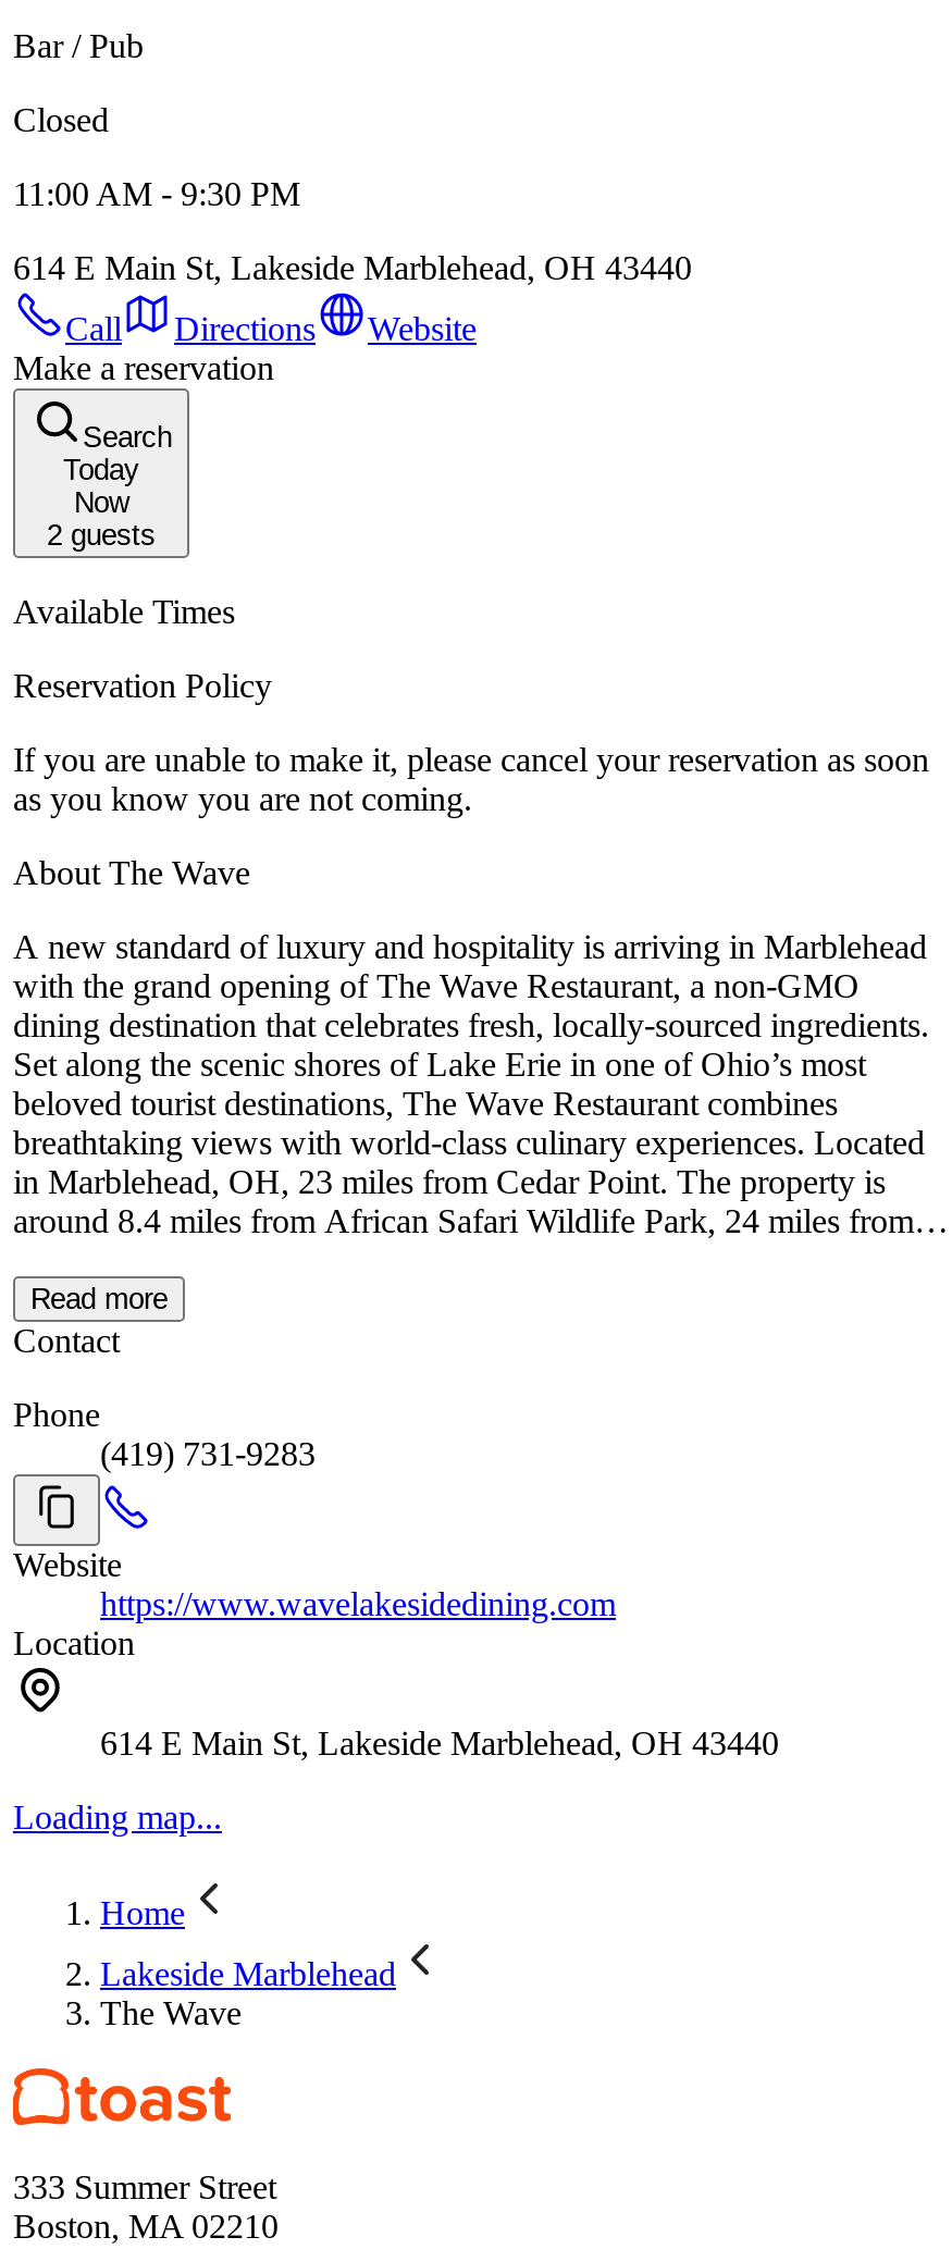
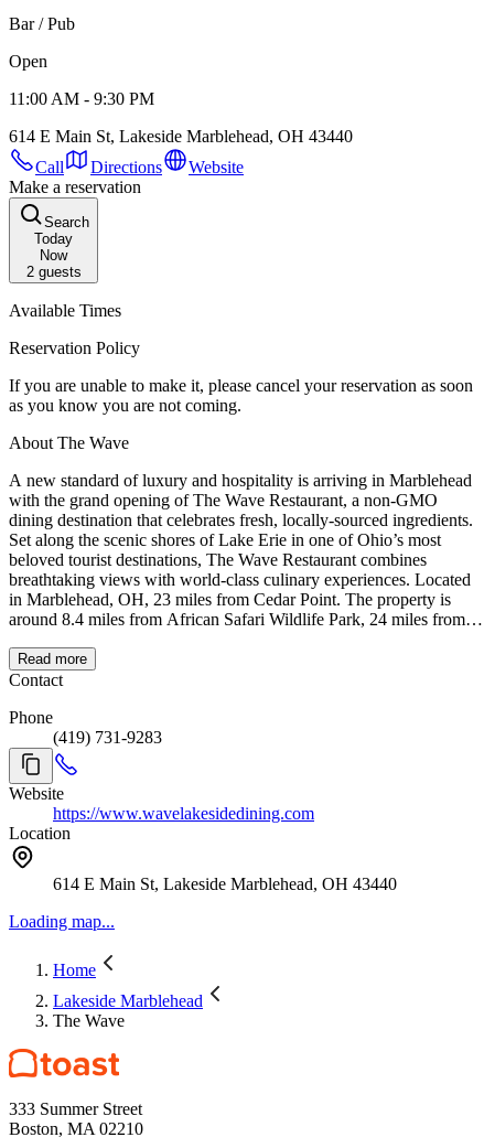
[13,101,109,138] Closed -> [9,52,47,70] Open

